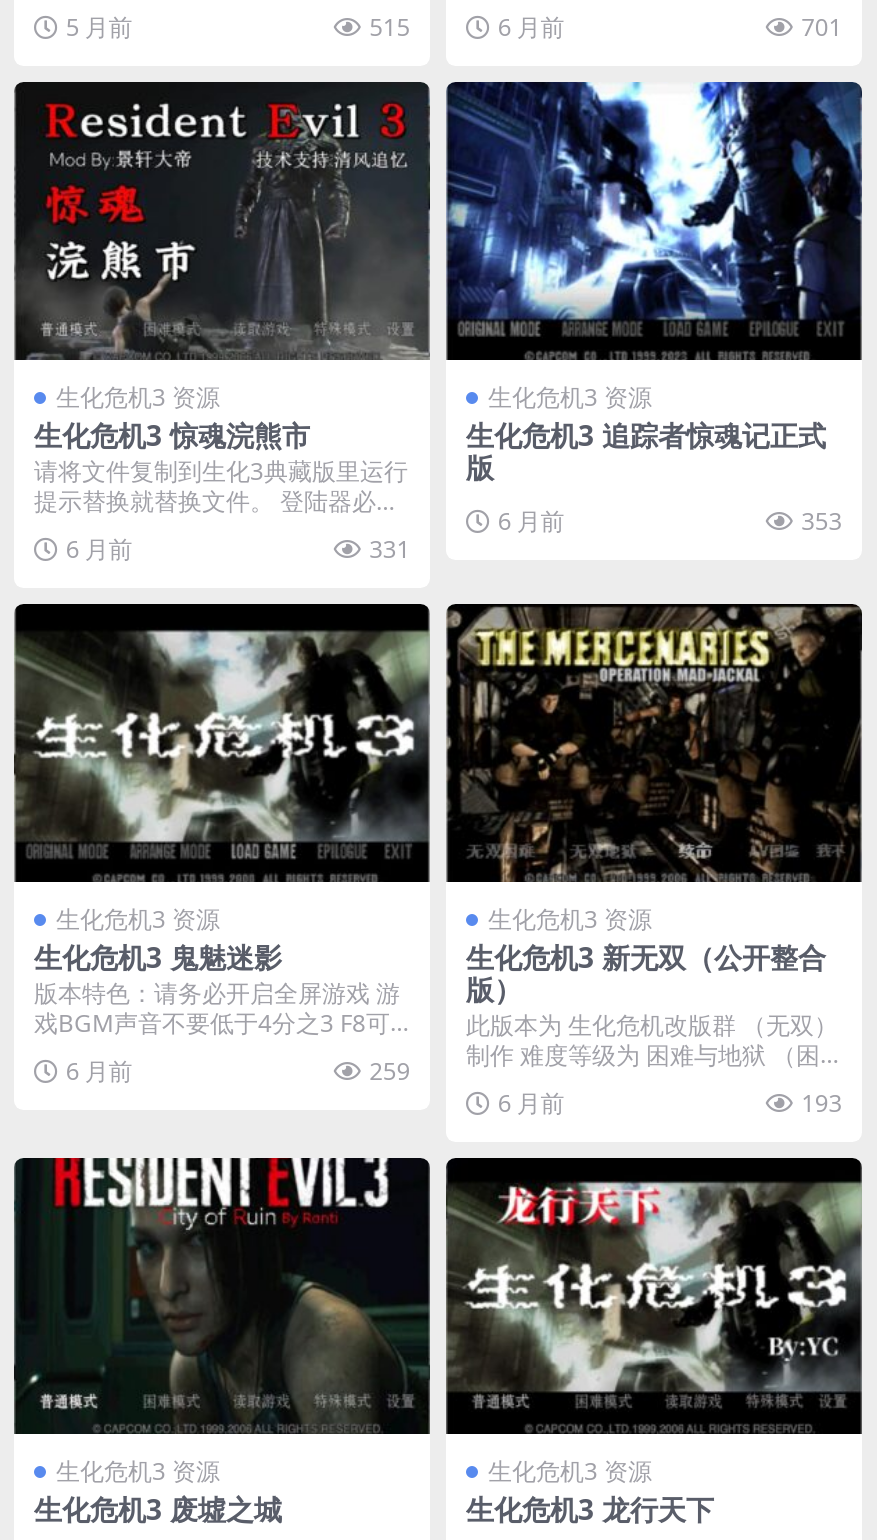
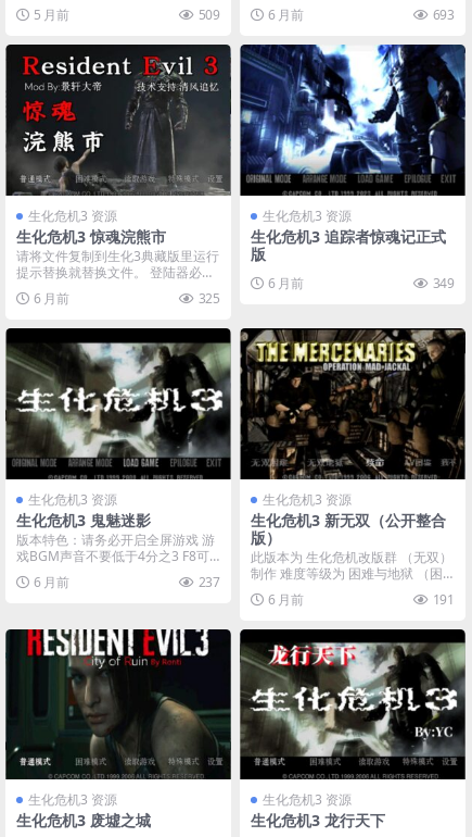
[369,10,410,44] 515 -> [198,6,220,24] 509
[801,10,842,44] 701 -> [433,6,455,24] 693
[801,504,842,538] 353 -> [433,274,455,292] 349
[369,532,410,566] 331 -> [198,289,220,308] 325
[369,1053,410,1087] 259 -> [198,572,220,591] 237
[801,1085,842,1119] 193 -> [433,590,455,608] 191

